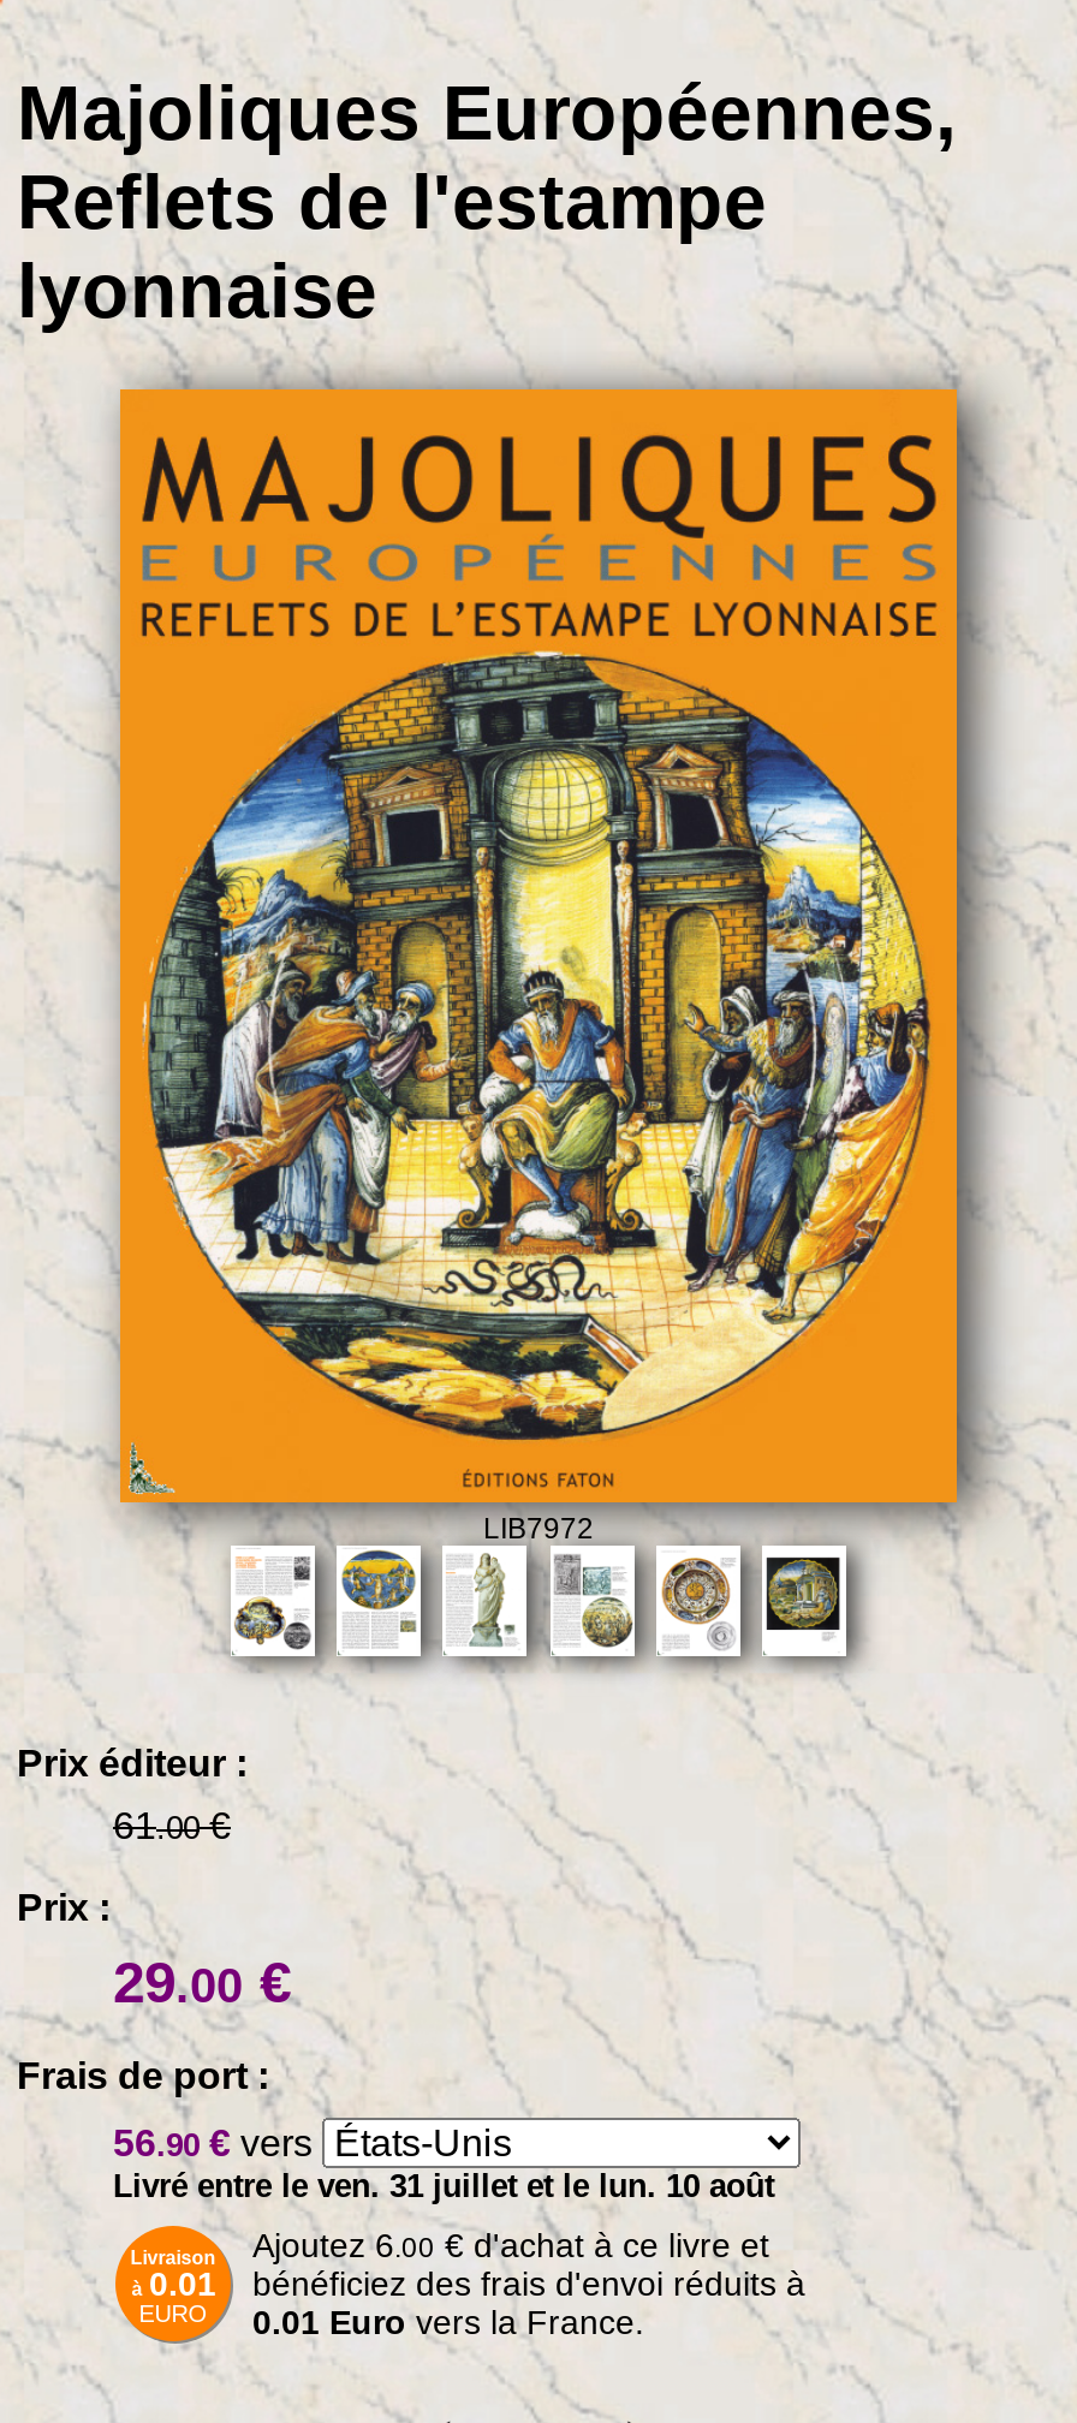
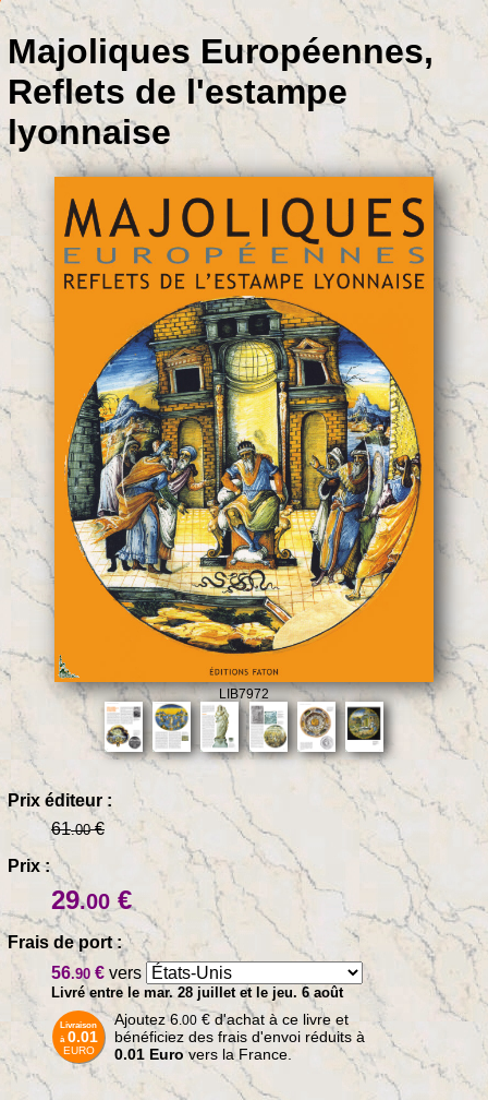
[113,2168,774,2204] Livré entre le ven. 31 juillet et le lun. 10 août -> [51,984,343,1001] Livré entre le mar. 28 juillet et le jeu. 6 août

